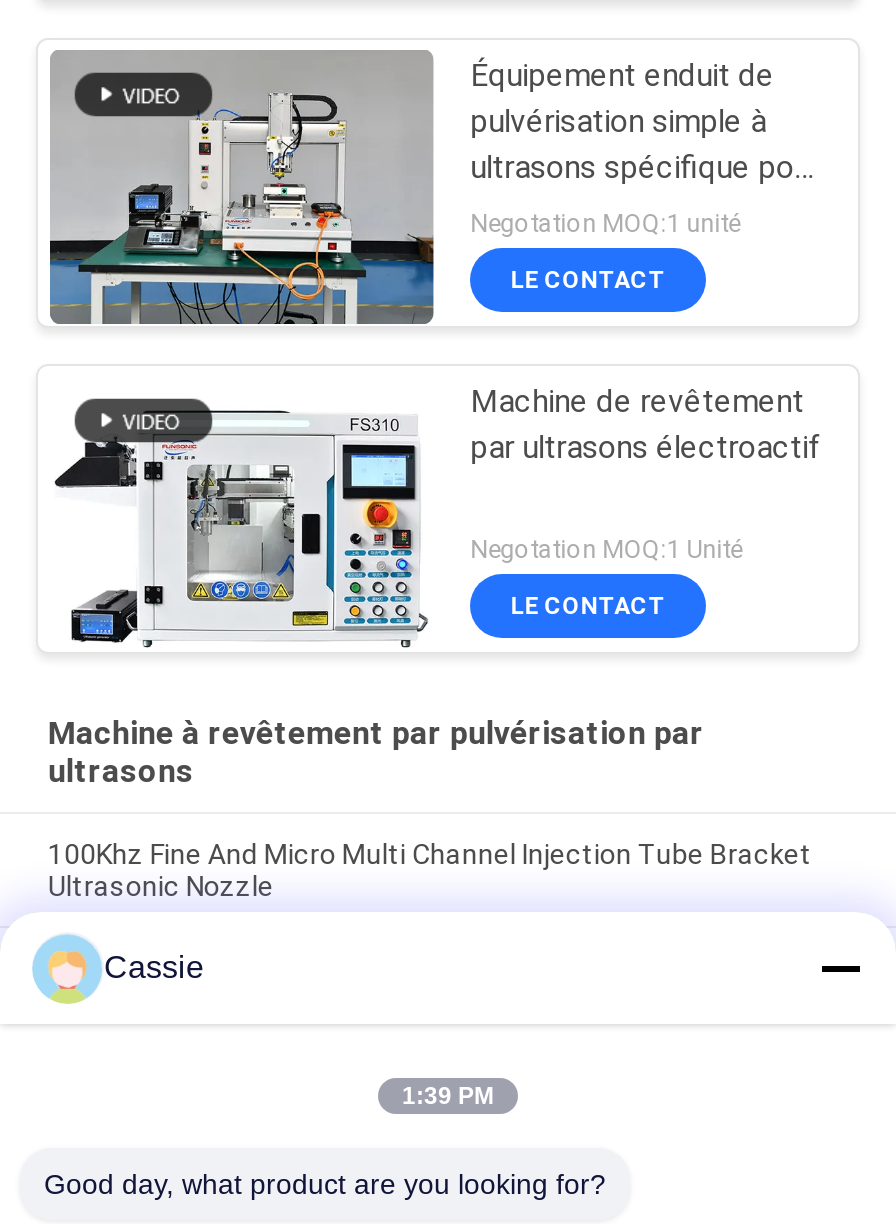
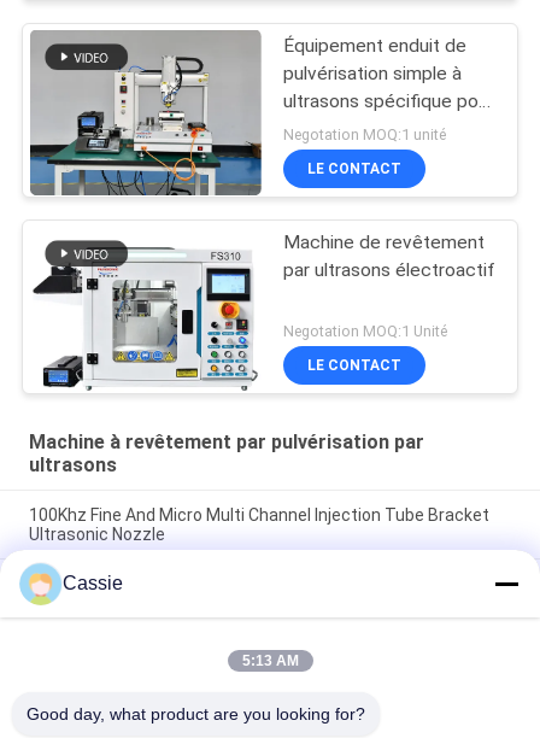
[402,1082,494,1110] 1:39 PM -> [242,652,298,669] 5:13 AM

